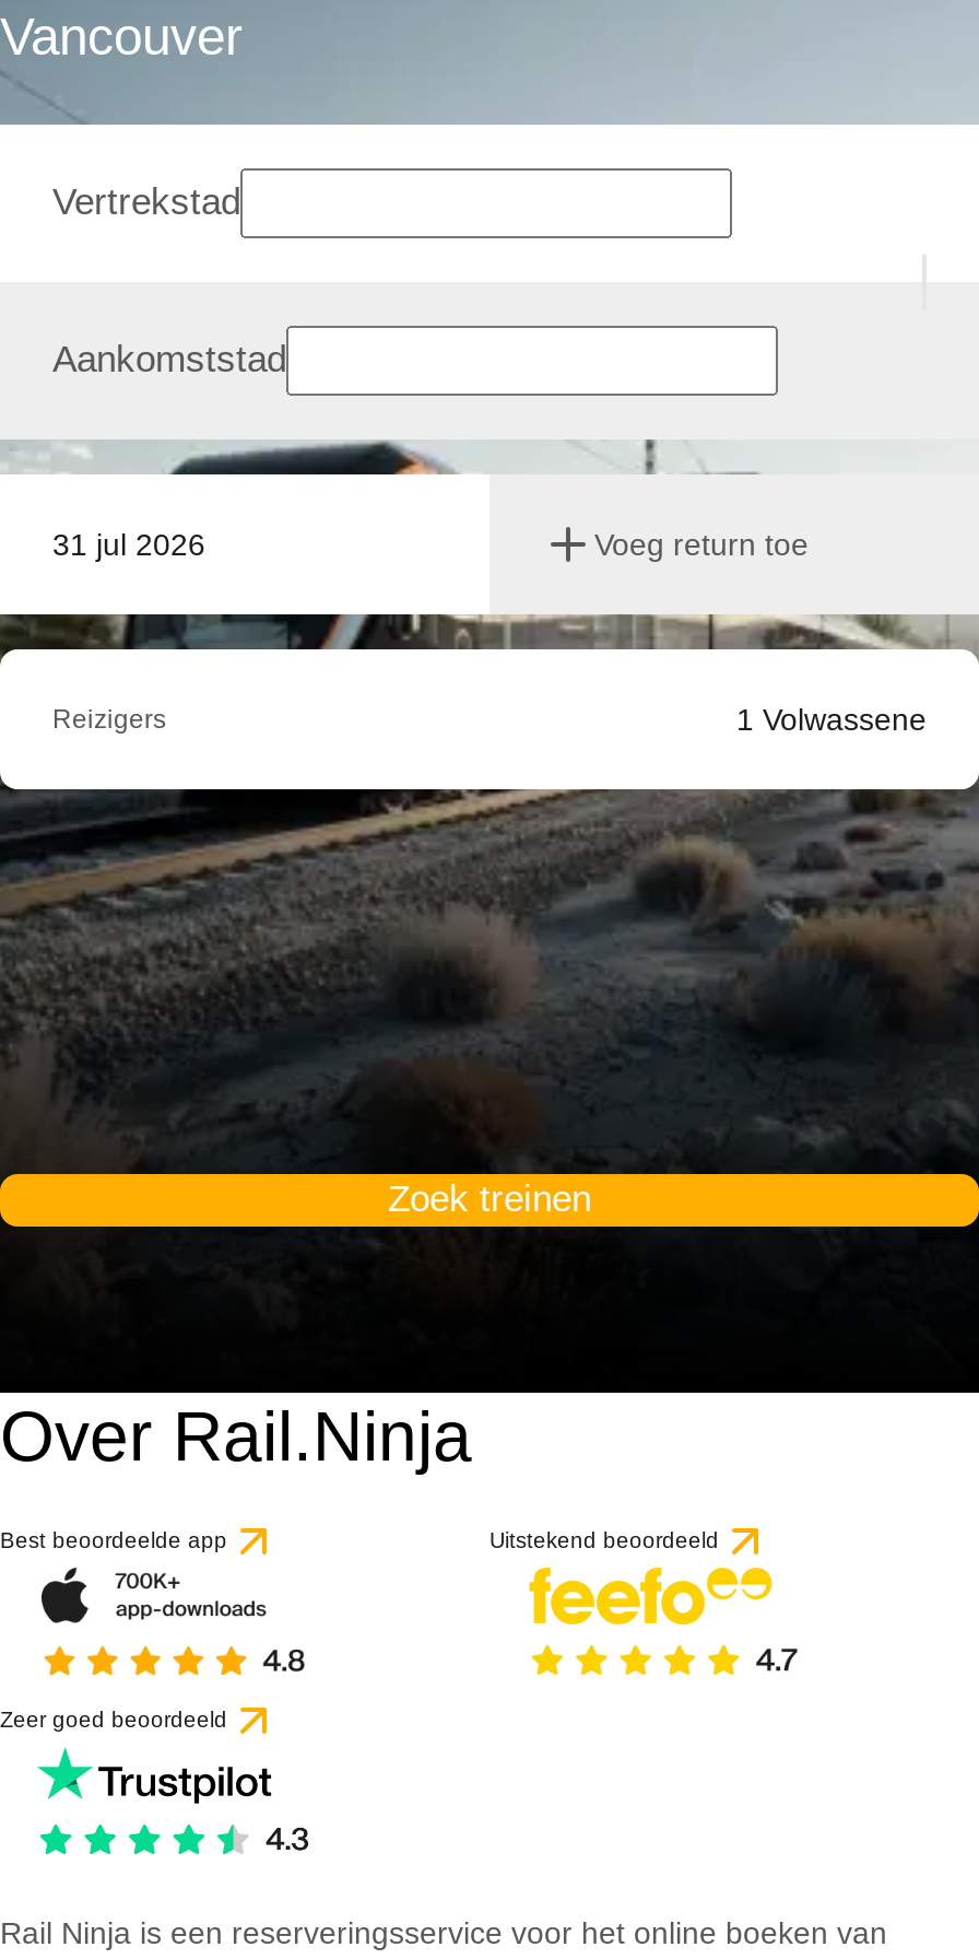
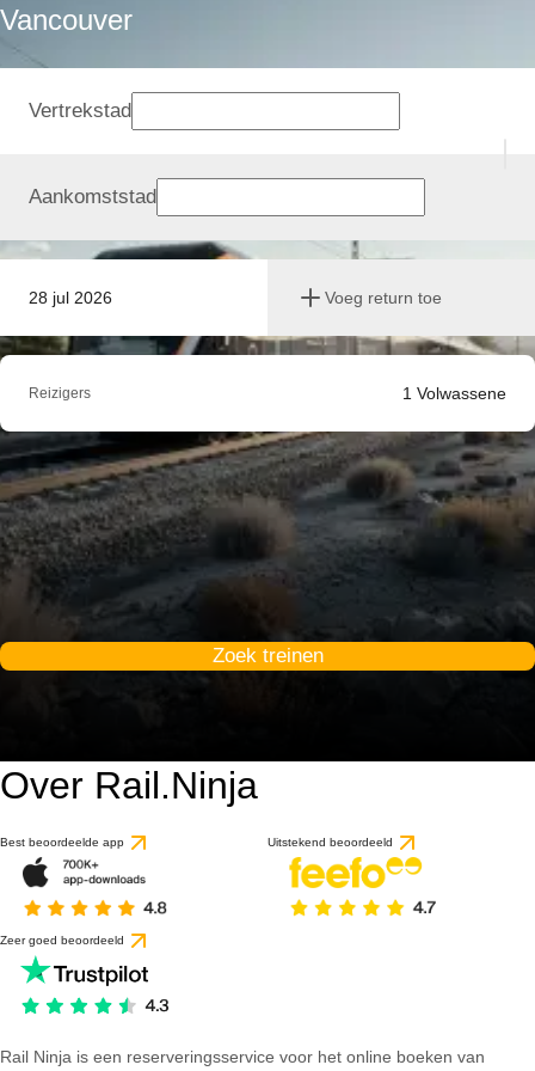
[52,527,205,562] 31 jul 2026 -> [29,288,112,307] 28 jul 2026

